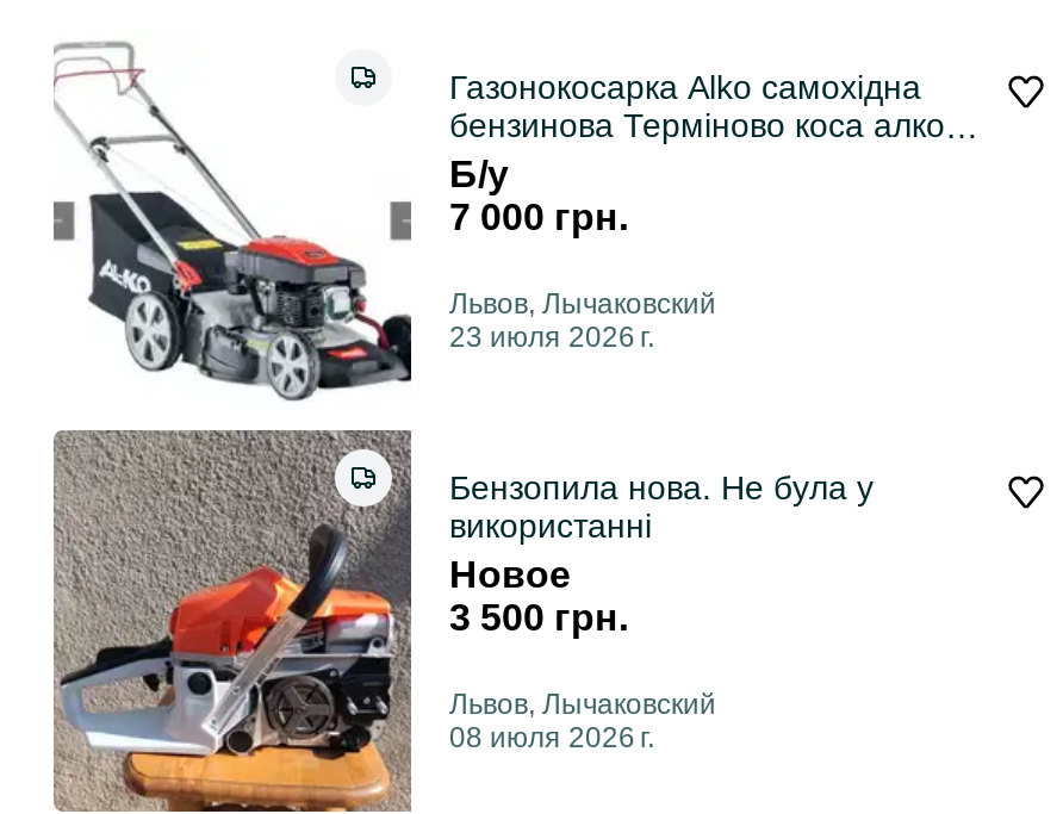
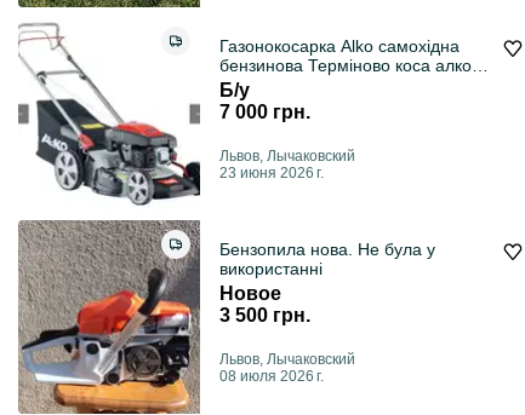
[449,321,654,355] 23 июля 2026 г. -> [219,165,324,182] 23 июня 2026 г.

